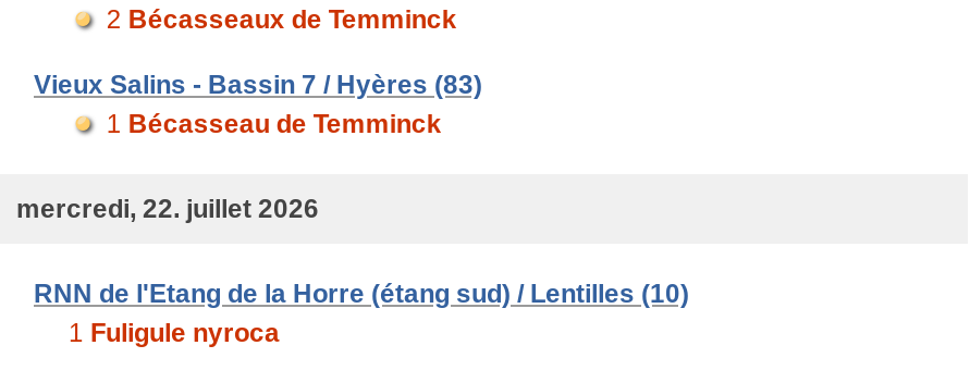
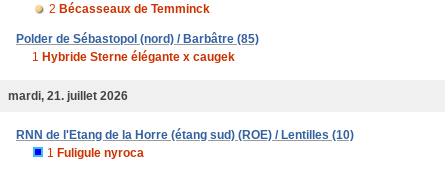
[34,69,482,139] Vieux Salins - Bassin 7 / Hyères (83) | 1 Bécasseau de Temminck -> [16,32,259,64] Polder de Sébastopol (nord) / Barbâtre (85) | 1 Hybride Sterne élégante x caugek
[16,193,319,224] mercredi, 22. juillet 2026 -> [8,89,128,103] mardi, 21. juillet 2026
[34,278,689,309] RNN de l'Etang de la Horre (étang sud) / Lentilles (10) -> [16,128,354,142] RNN de l'Etang de la Horre (étang sud) (ROE) / Lentilles (10)

